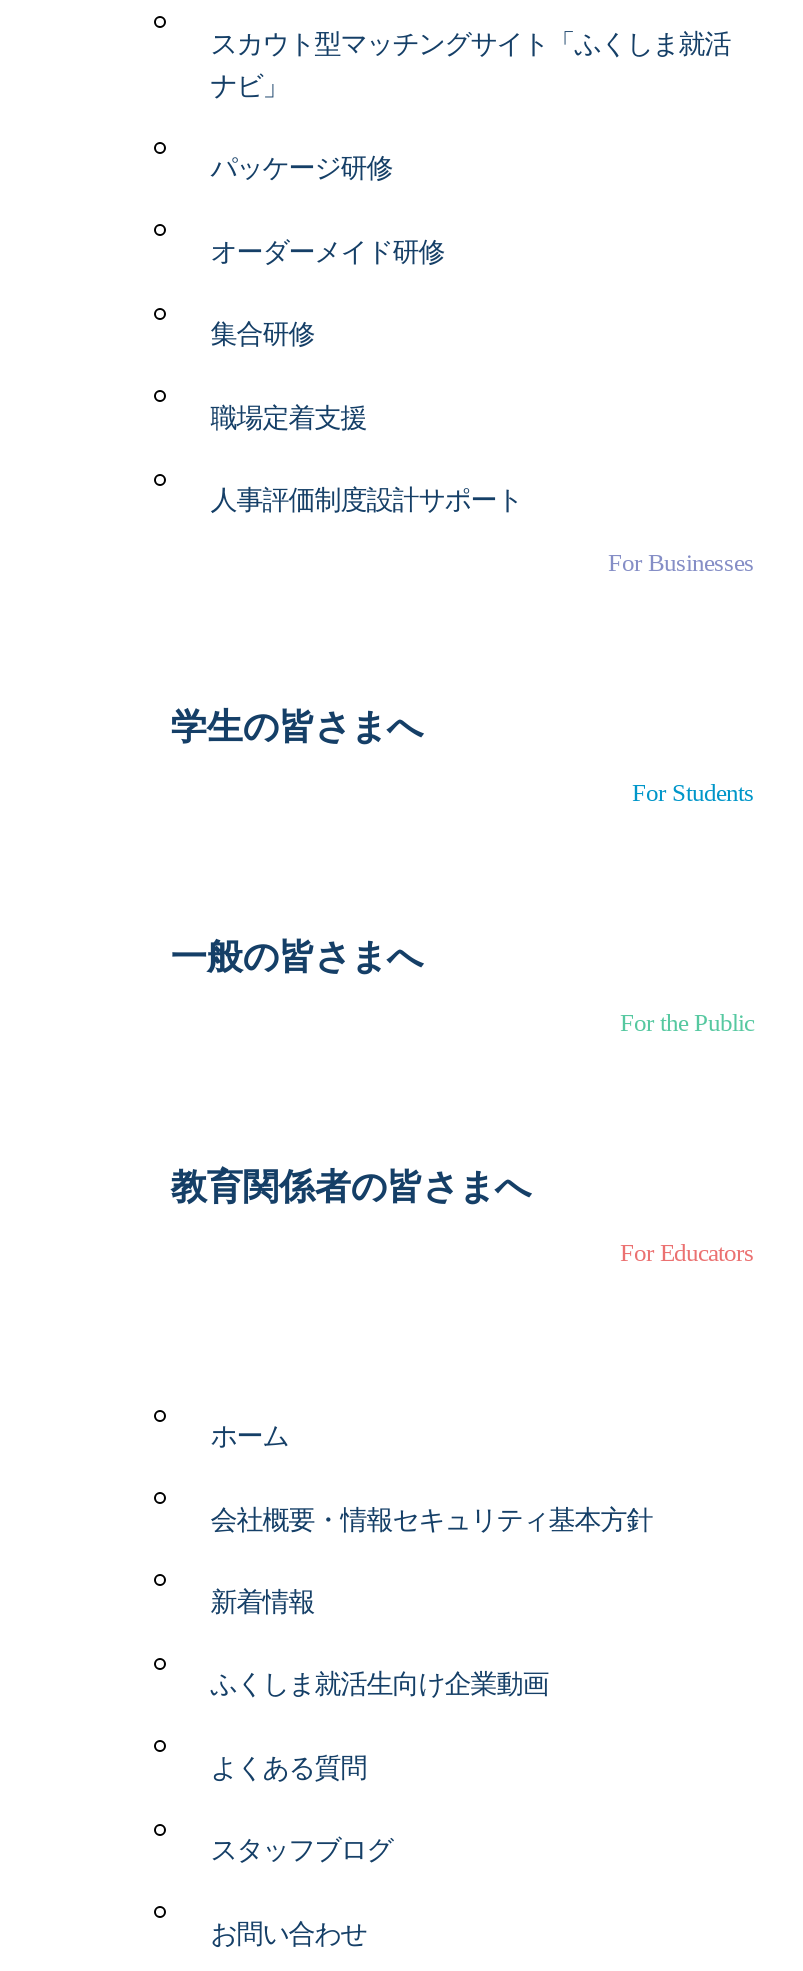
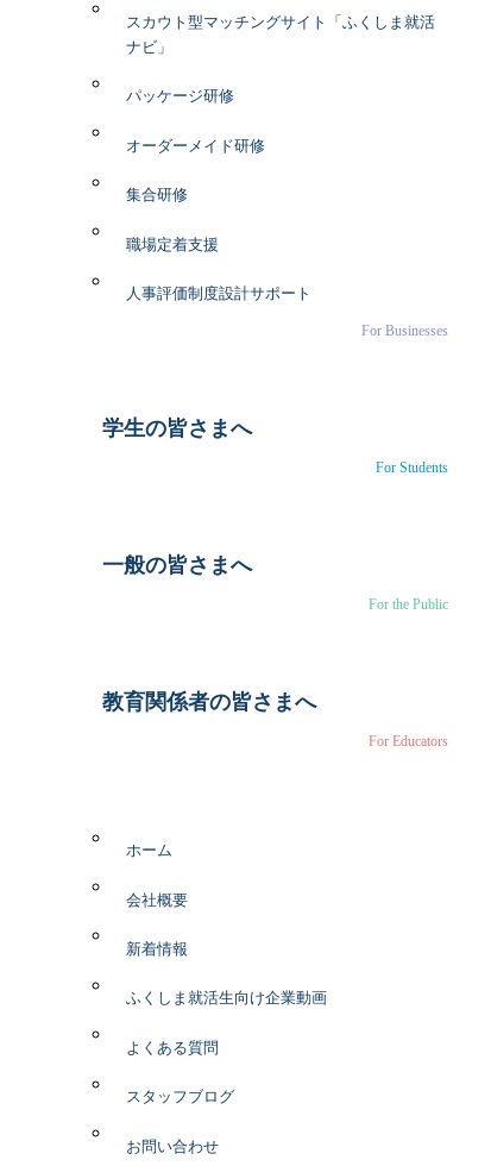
[211,1504,653,1534] 会社概要・情報セキュリティ基本方針 -> [126,891,188,908] 会社概要

